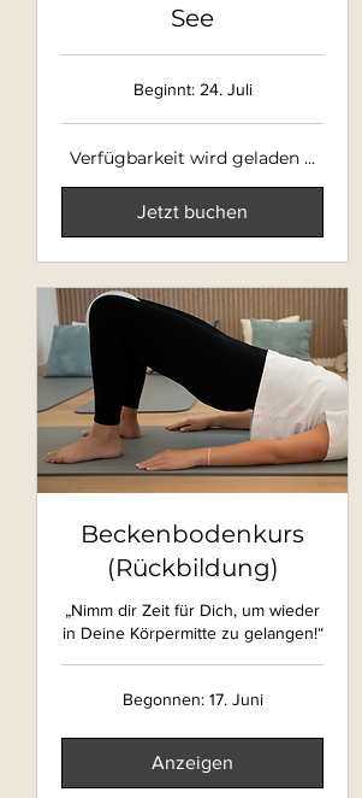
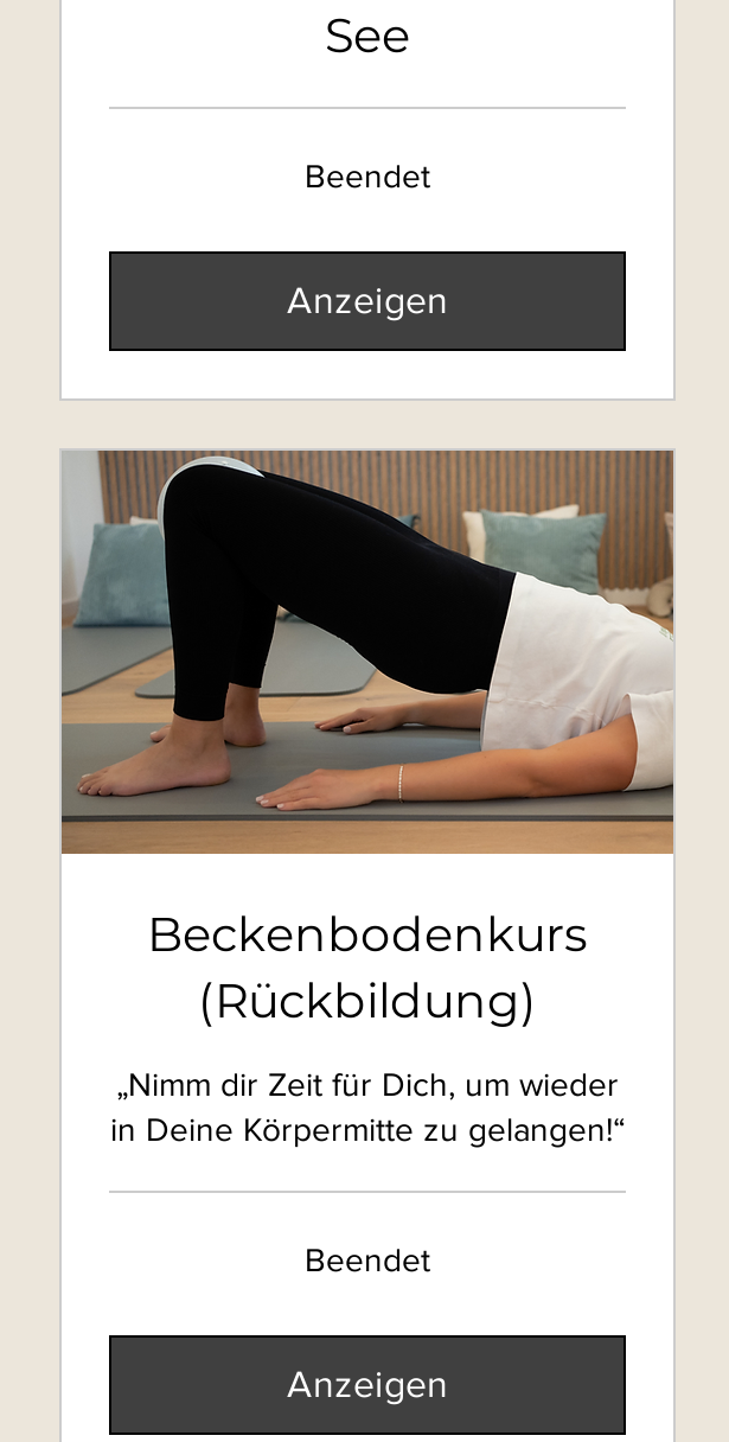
[70,79,315,221] Beginnt: 24. Juli | Verfügbarkeit wird geladen ... | Jetzt buchen -> [287,156,448,319] Beendet | Anzeigen
[122,689,263,709] Begonnen: 17. Juni -> [305,1240,430,1278] Beendet

